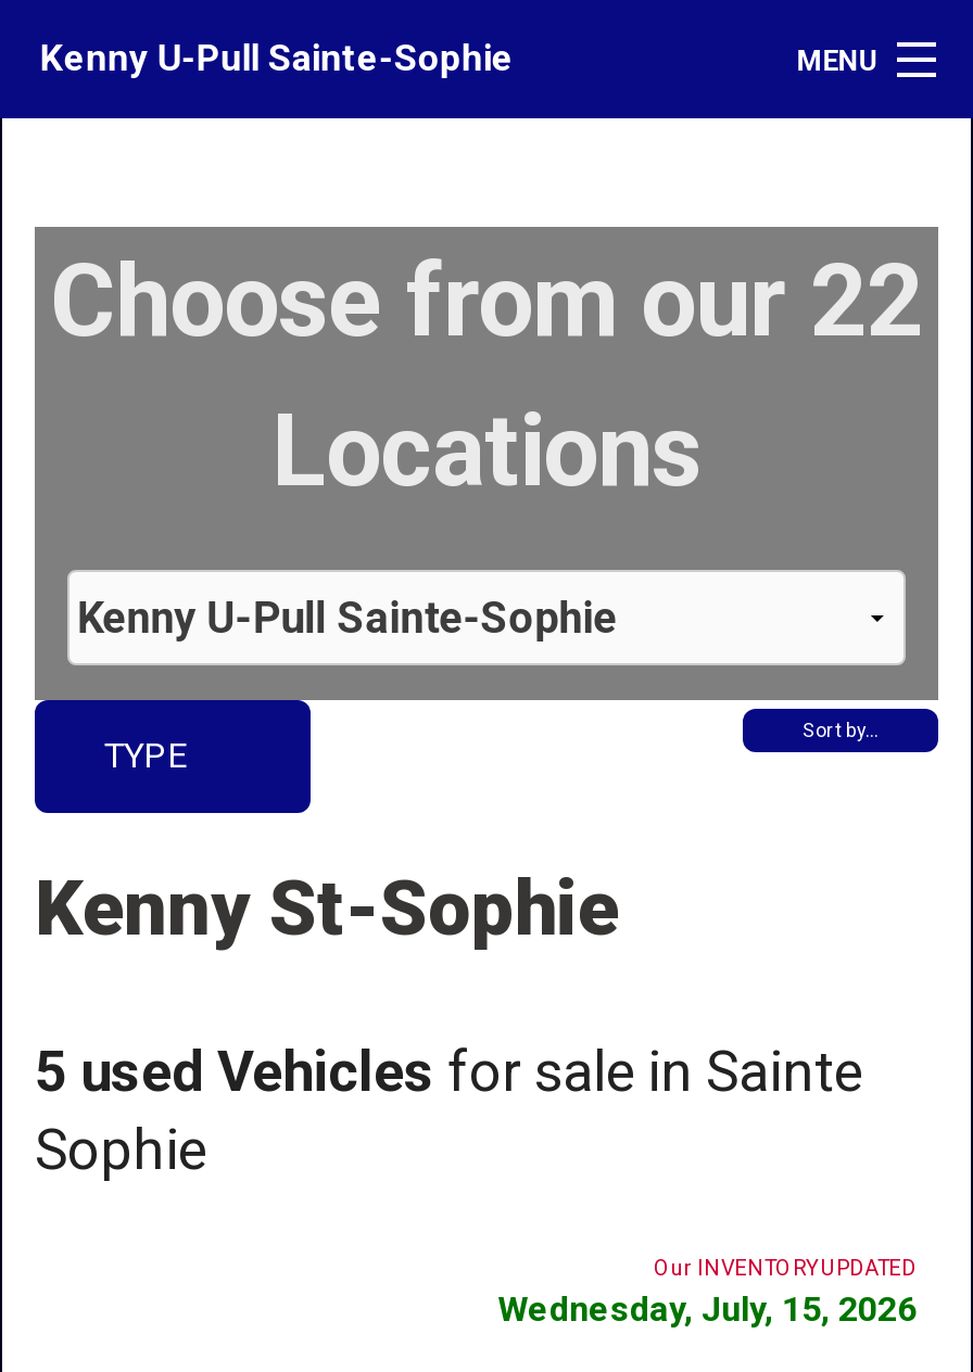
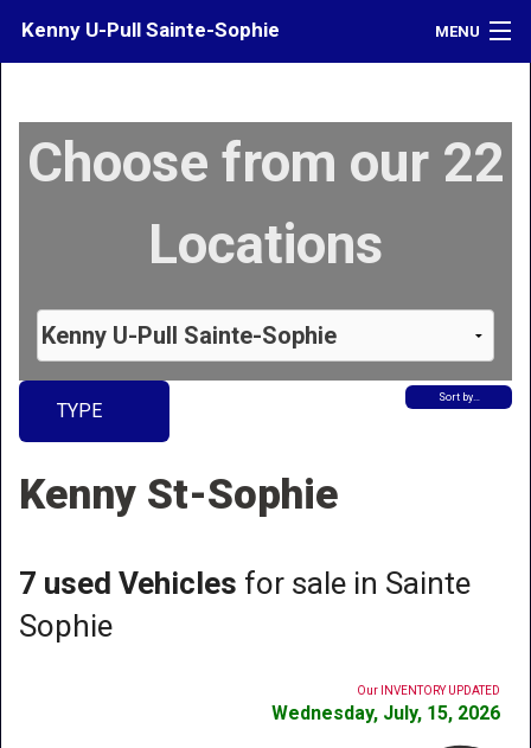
[35,1039,862,1104] 5 used Vehicles for sale in Sainte -> [19,566,471,601] 7 used Vehicles for sale in Sainte

